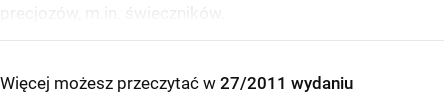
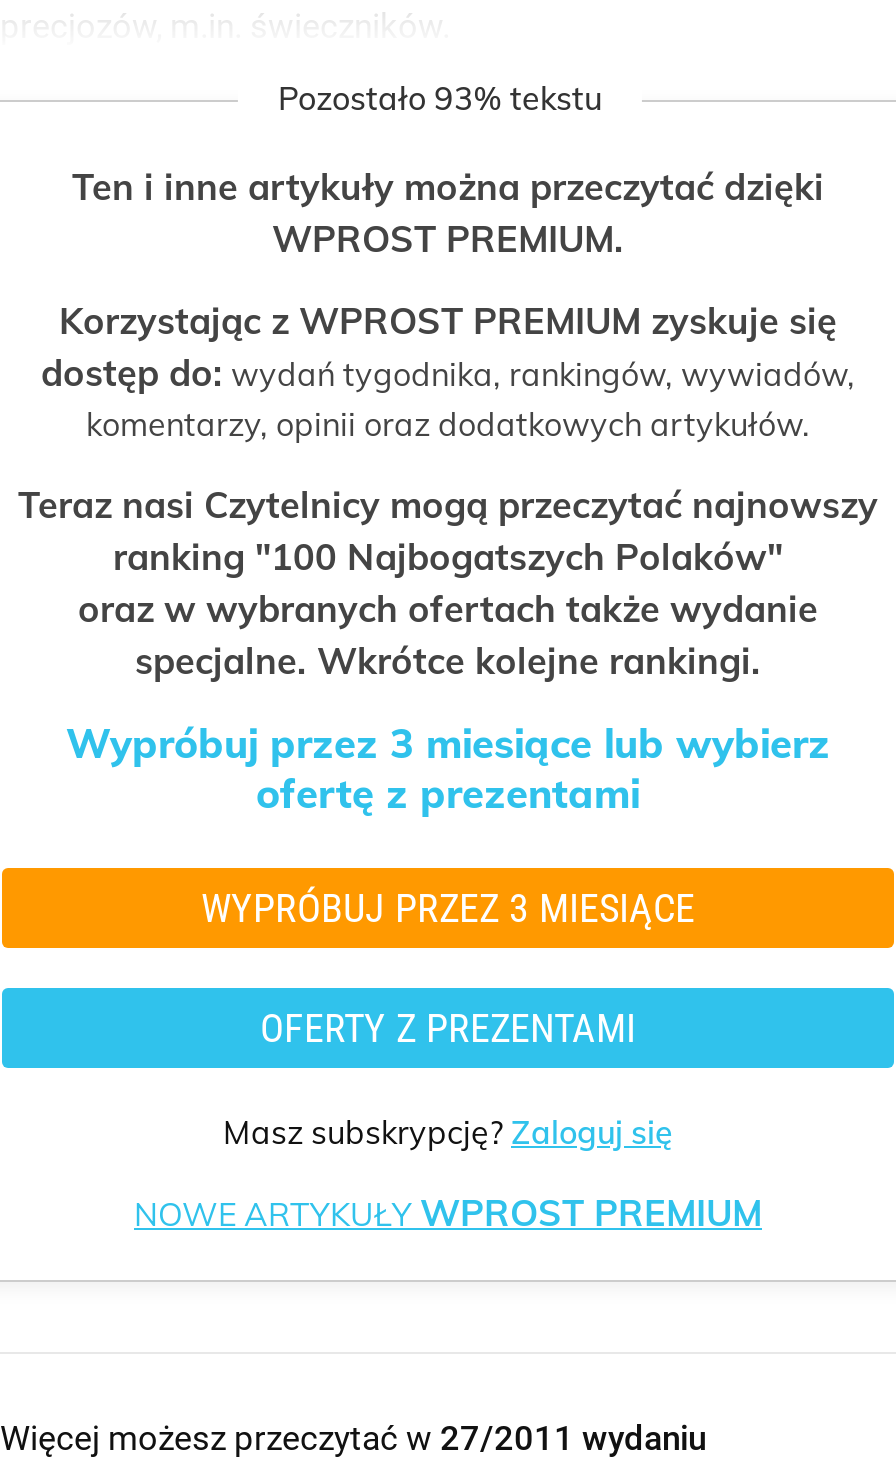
none -> [18,78,878,1236] Pozostało 93% tekstu | Ten i inne artykuły można przeczytać dzięki | WPROST PREMIUM. | Korzystając z WPROST PREMIUM zyskuje się | dostęp do: wydań tygodnika, rankingów, wywiadów, | komentarzy, opinii oraz dodatkowych artykułów. | Teraz nasi Czytelnicy mogą przeczytać najnowszy | ranking "100 Najbogatszych Polaków" | oraz w wybranych ofertach także wydanie | specjalne. Wkrótce kolejne rankingi. | Wypróbuj przez 3 miesiące lub wybierz | ofertę z prezentami | WYPRÓBUJ PRZEZ 3 MIESIĄCE | OFERTY Z PREZENTAMI | Masz subskrypcję? Zaloguj się | NOWE ARTYKUŁY WPROST PREMIUM

